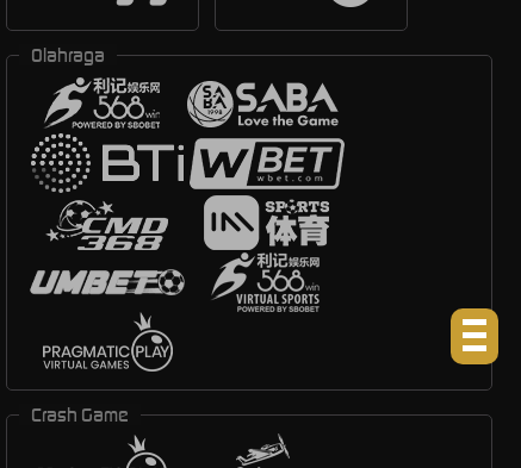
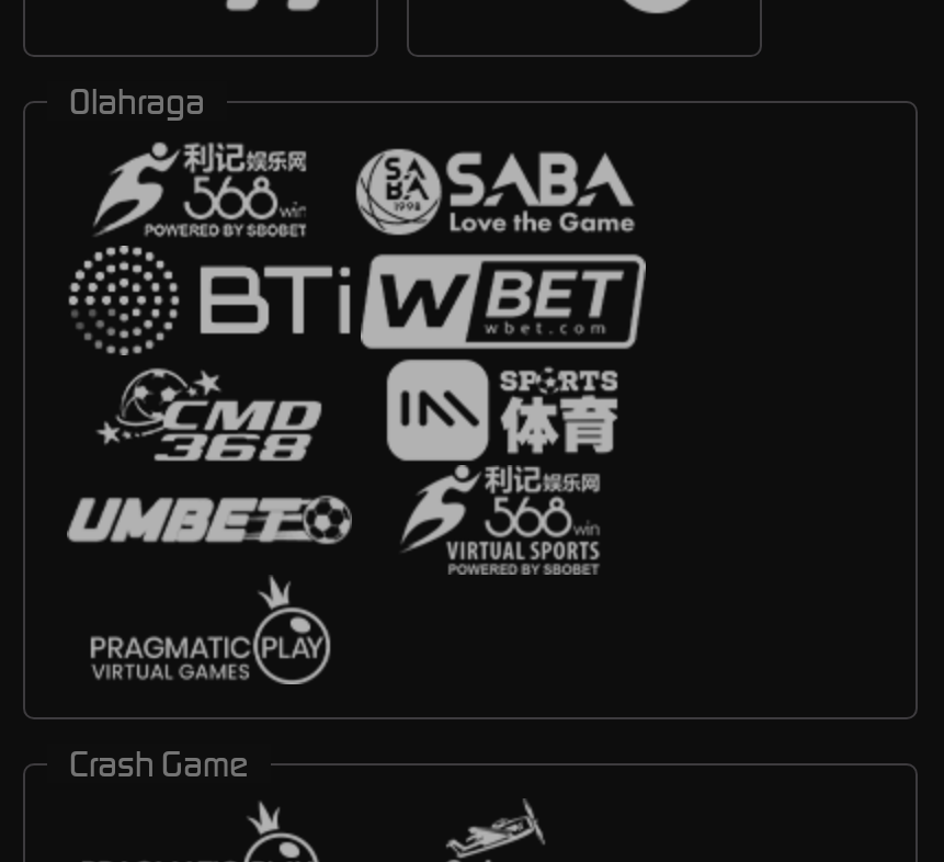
[449,307,500,366] [image] -> none

